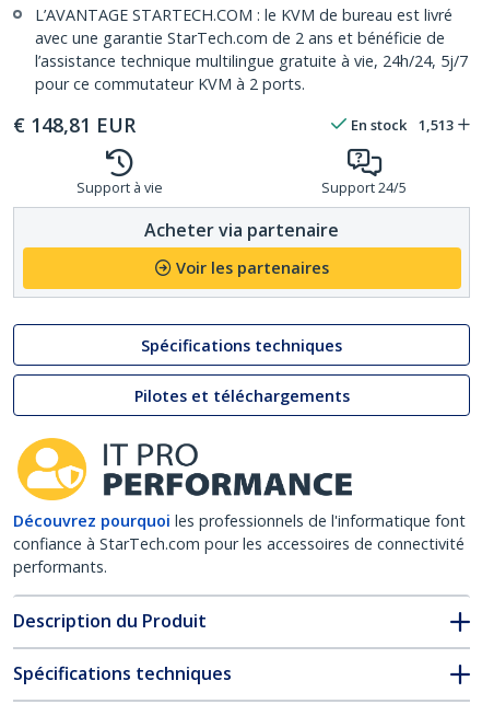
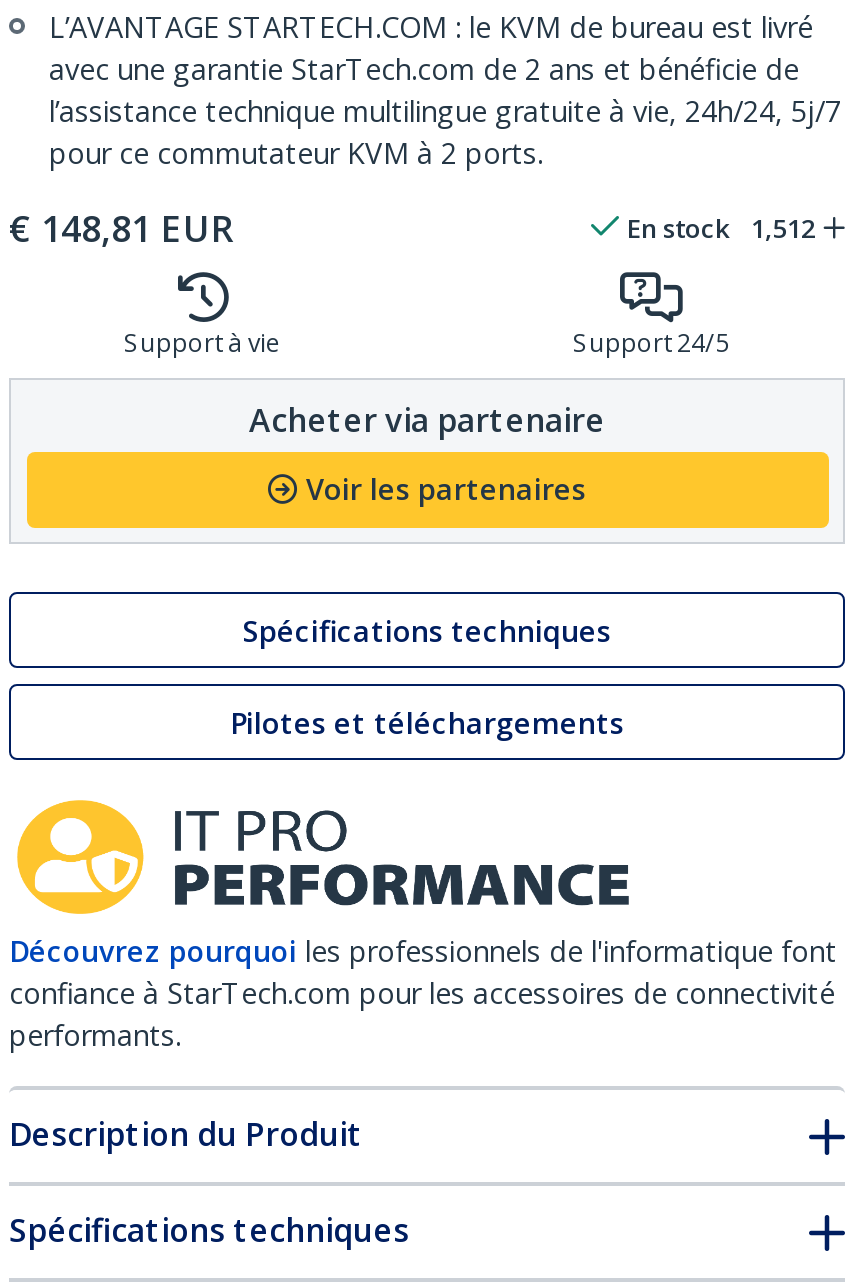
[351,115,454,135] En stock 1,513 -> [627,210,815,246] En stock 1,512

